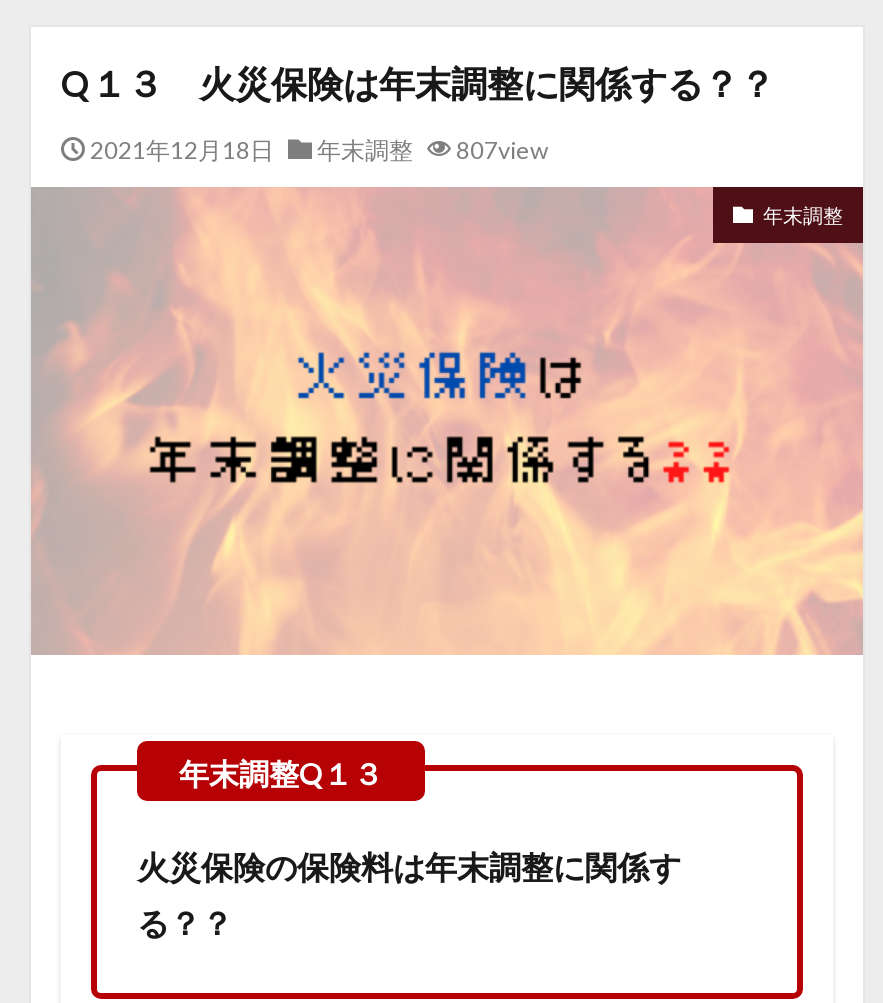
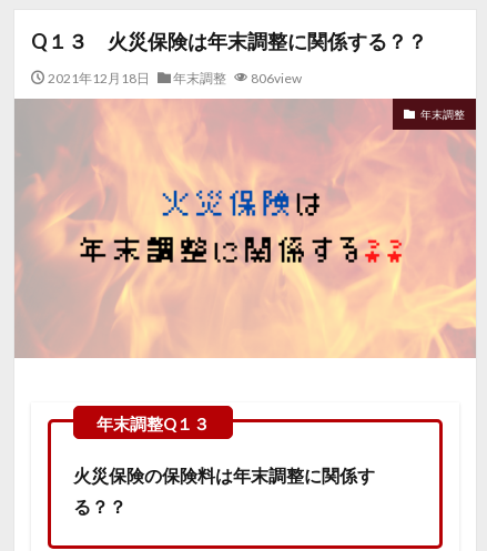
[90,137,548,161] 2021年12月18日 年末調整 807view -> [47,71,301,84] 2021年12月18日 年末調整 806view

